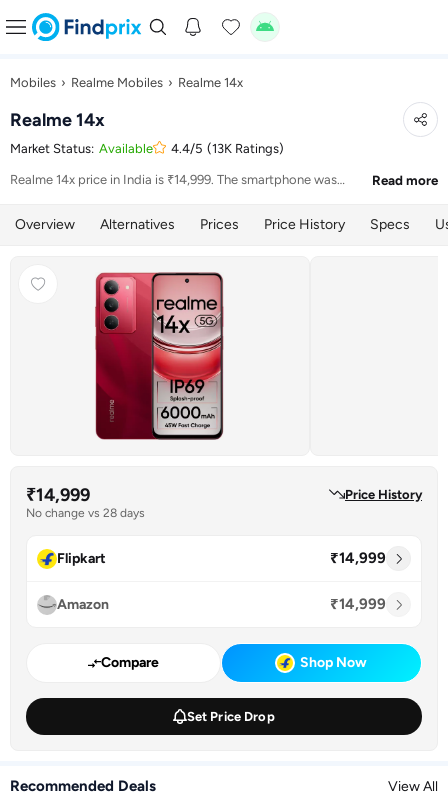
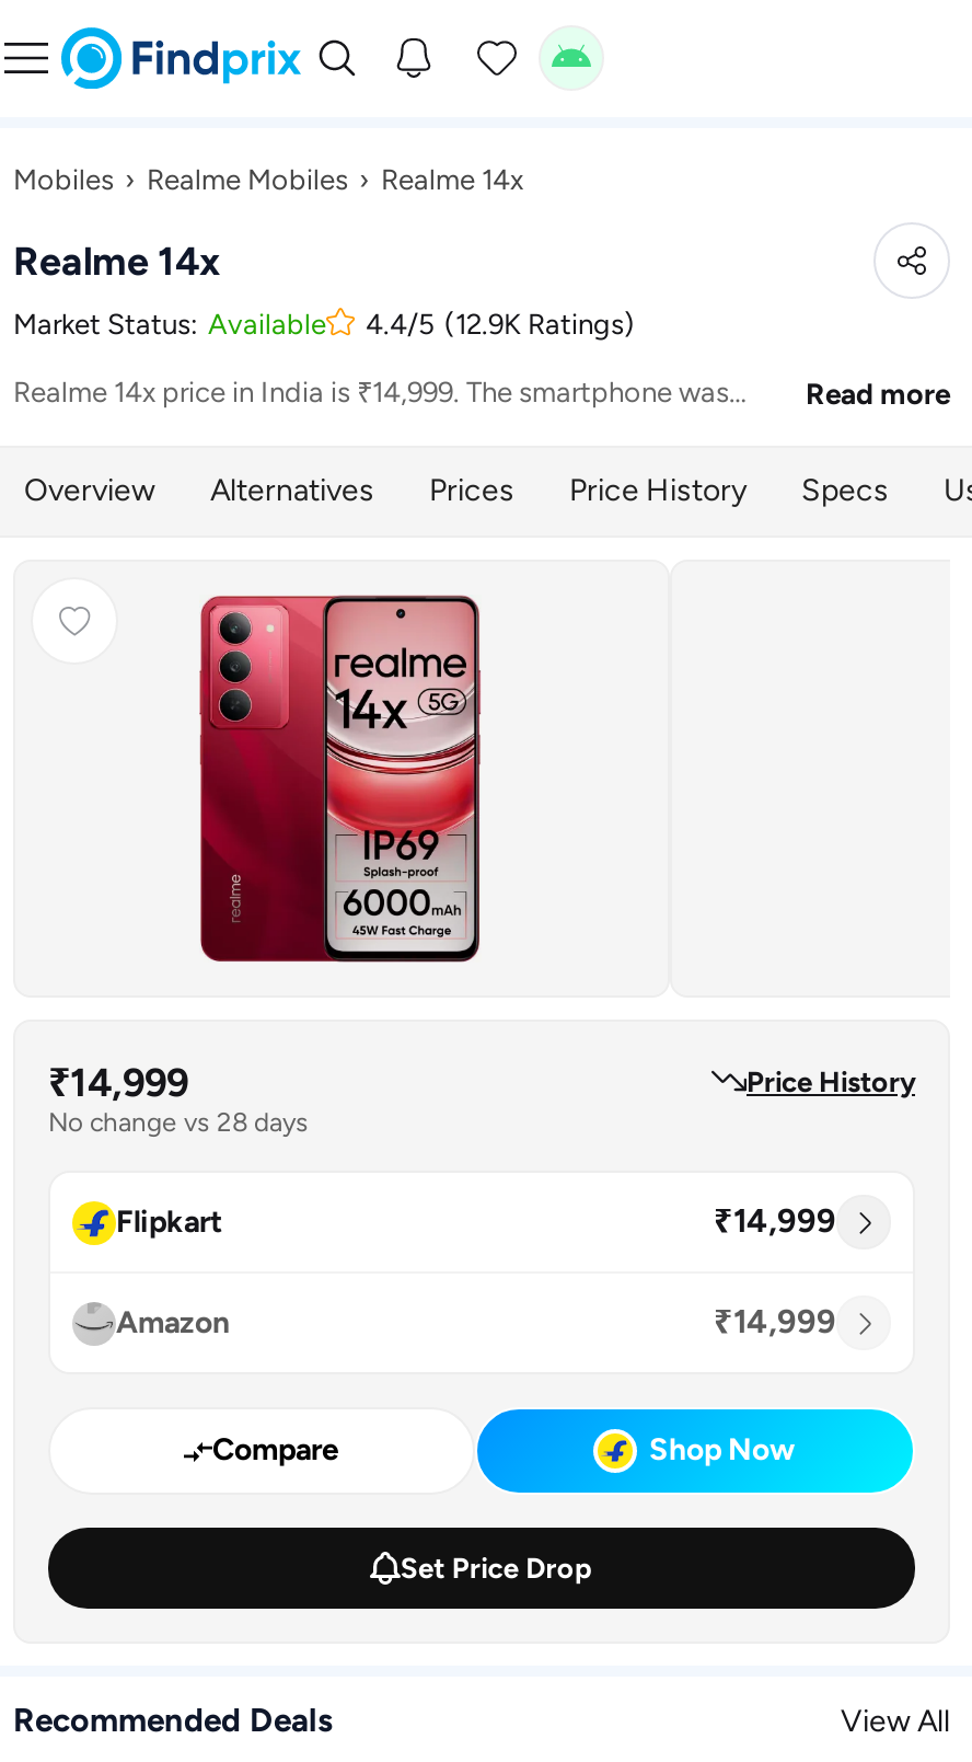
[10,141,284,156] Market Status: Available 4.4/5 (13K Ratings) -> [13,308,635,341] Market Status: Available 4.4/5 (12.9K Ratings)

